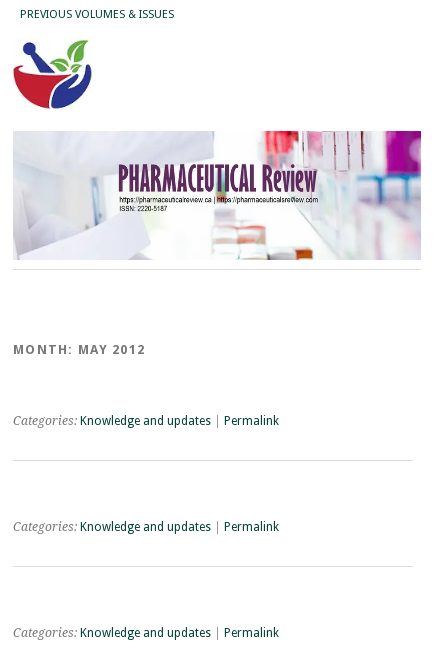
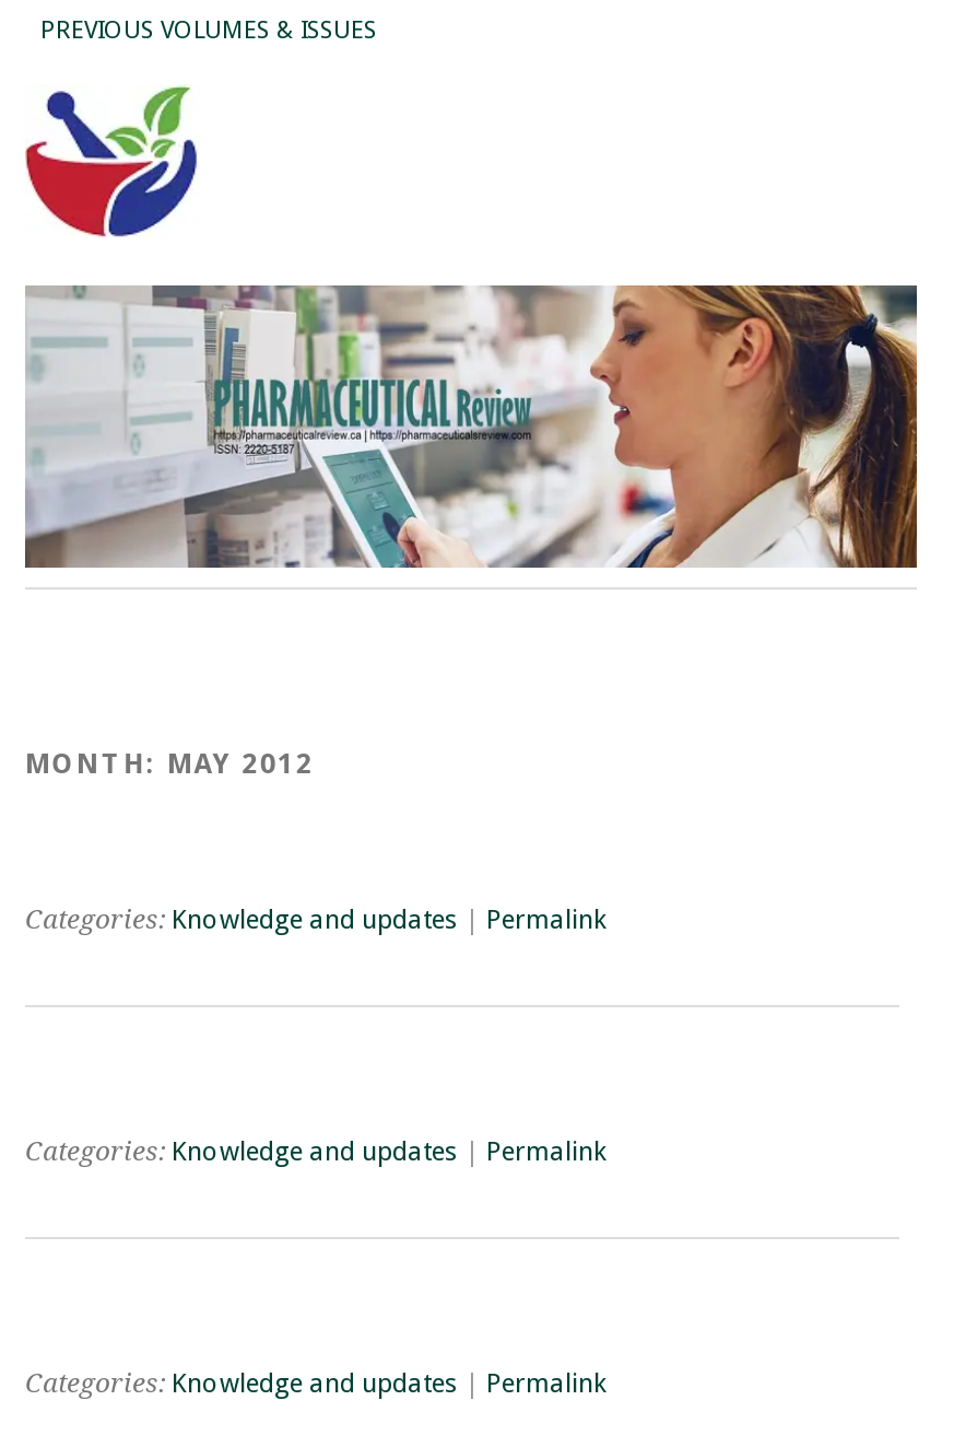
[13,130,422,260] [image] -> [23,283,919,570] [image]

